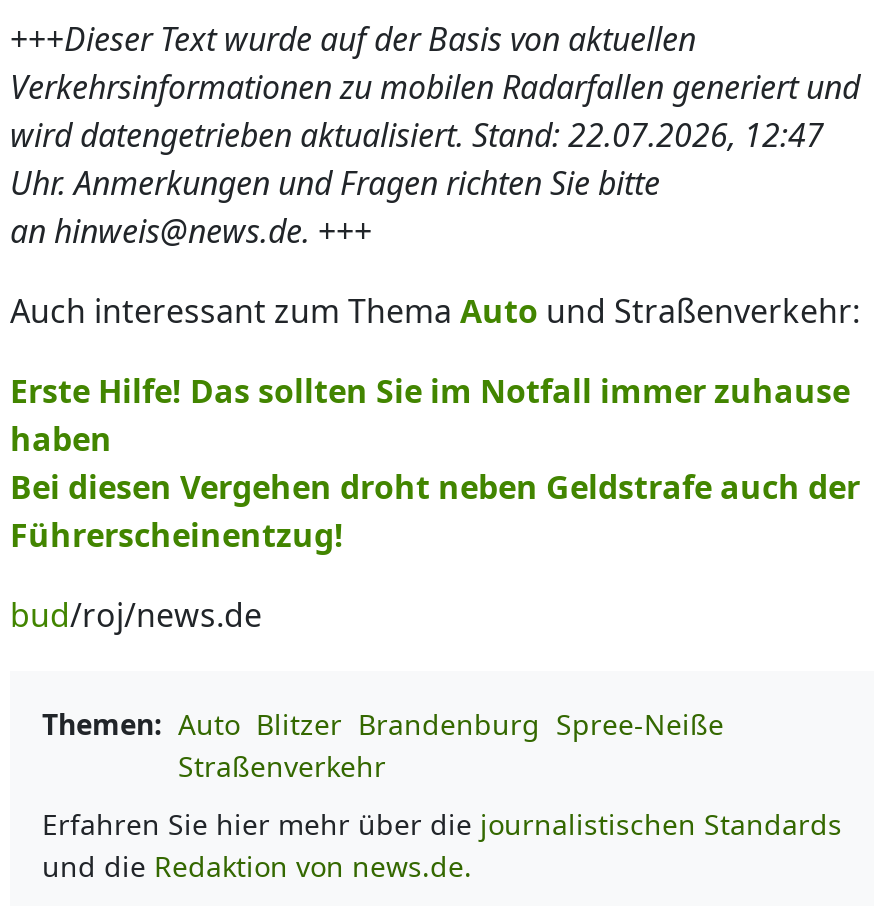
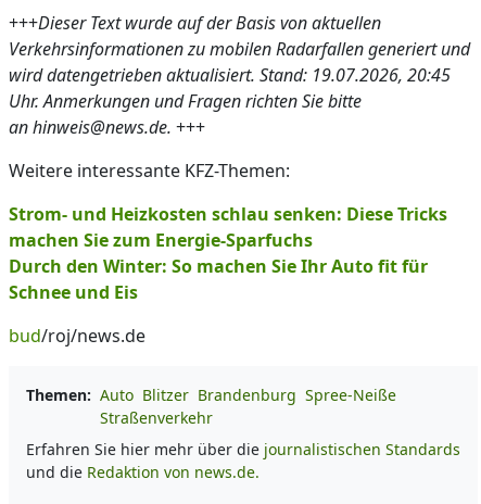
[10,113,824,157] wird datengetrieben aktualisiert. Stand: 22.07.2026, 12:47 -> [9,63,451,87] wird datengetrieben aktualisiert. Stand: 19.07.2026, 20:45
[10,289,860,333] Auch interessant zum Thema Auto und Straßenverkehr: -> [9,159,290,182] Weitere interessante KFZ-Themen:
[10,369,860,557] Erste Hilfe! Das sollten Sie im Notfall immer zuhause | haben | Bei diesen Vergehen droht neben Geldstrafe auch der | Führerscheinentzug! -> [9,202,447,304] Strom- und Heizkosten schlau senken: Diese Tricks | machen Sie zum Energie-Sparfuchs | Durch den Winter: So machen Sie Ihr Auto fit für | Schnee und Eis

